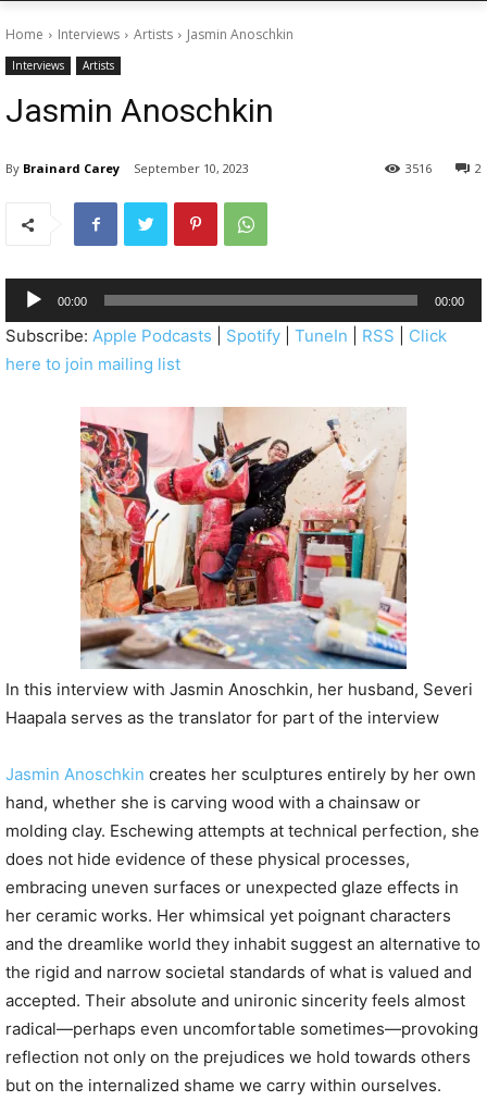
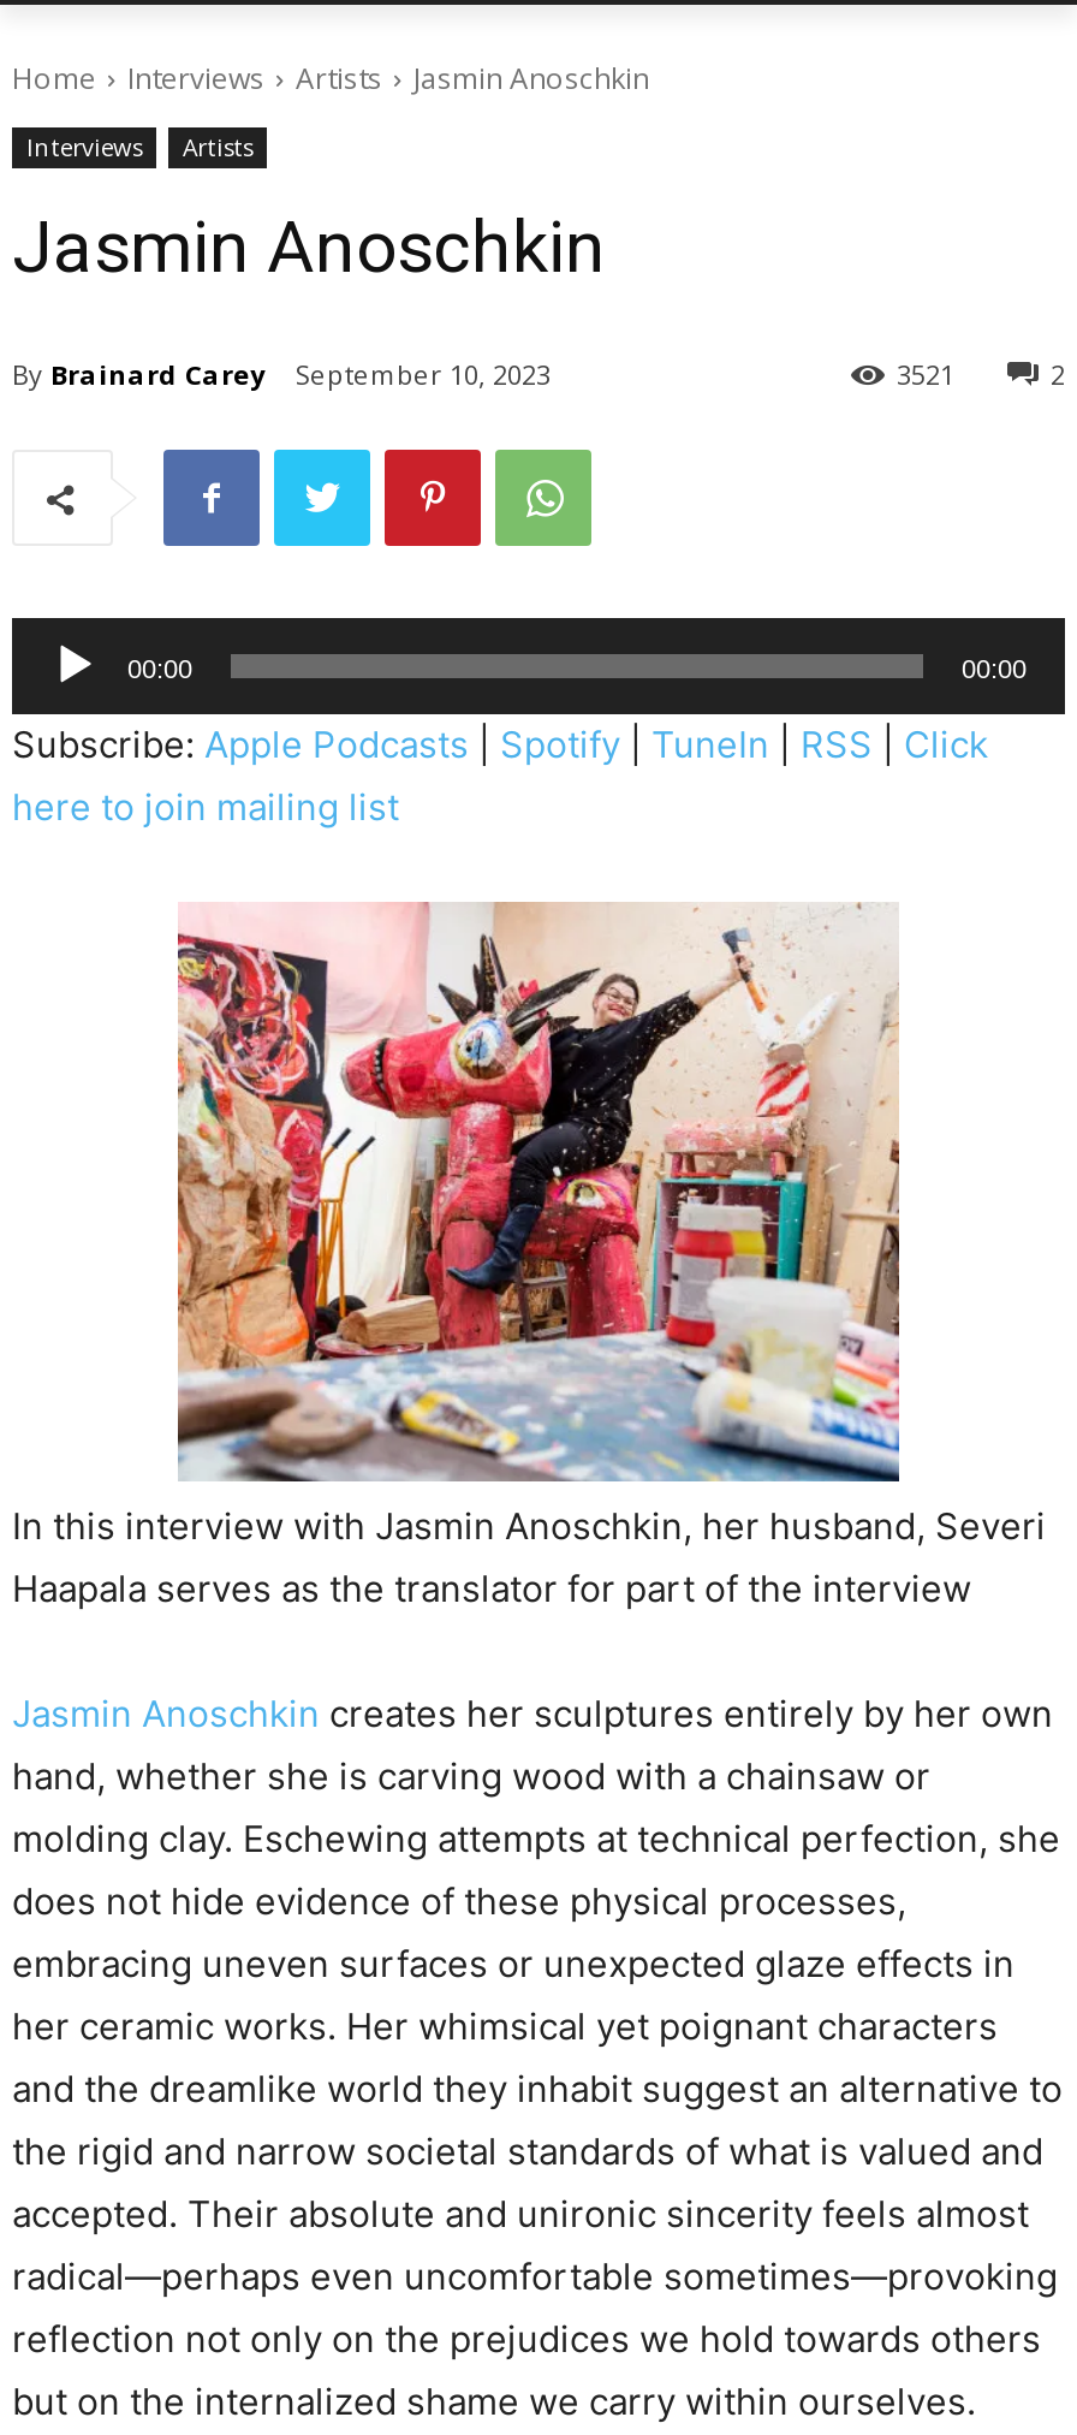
[405,160,432,176] 3516 -> [897,356,954,392] 3521

